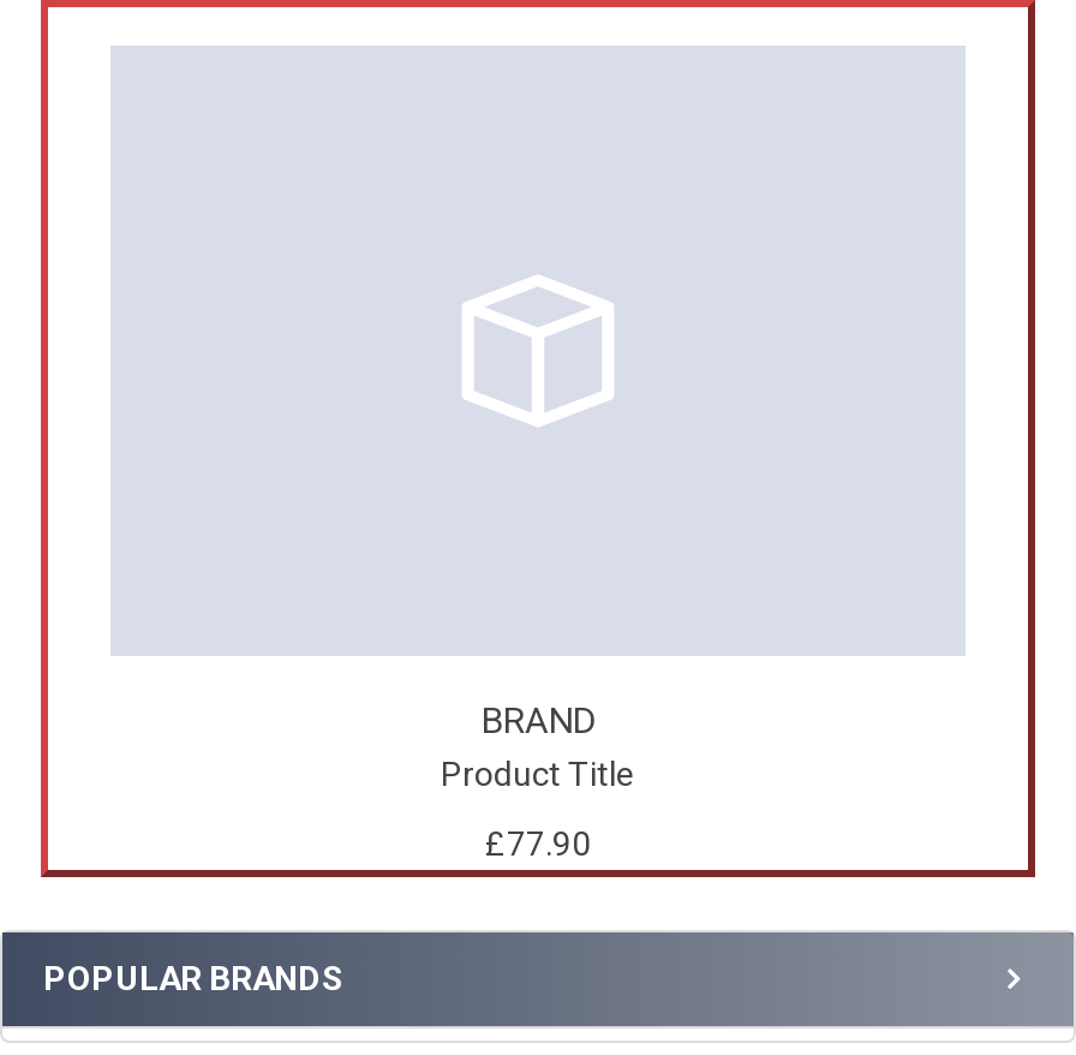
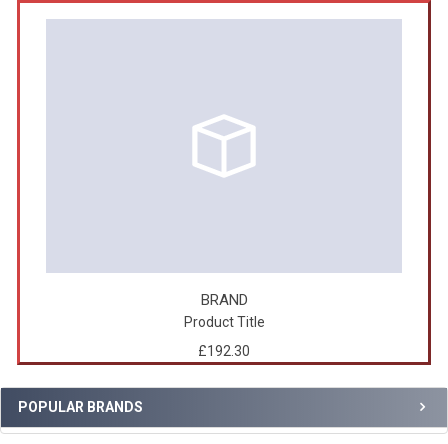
[485,823,591,862] £77.90 -> [198,343,250,359] £192.30

